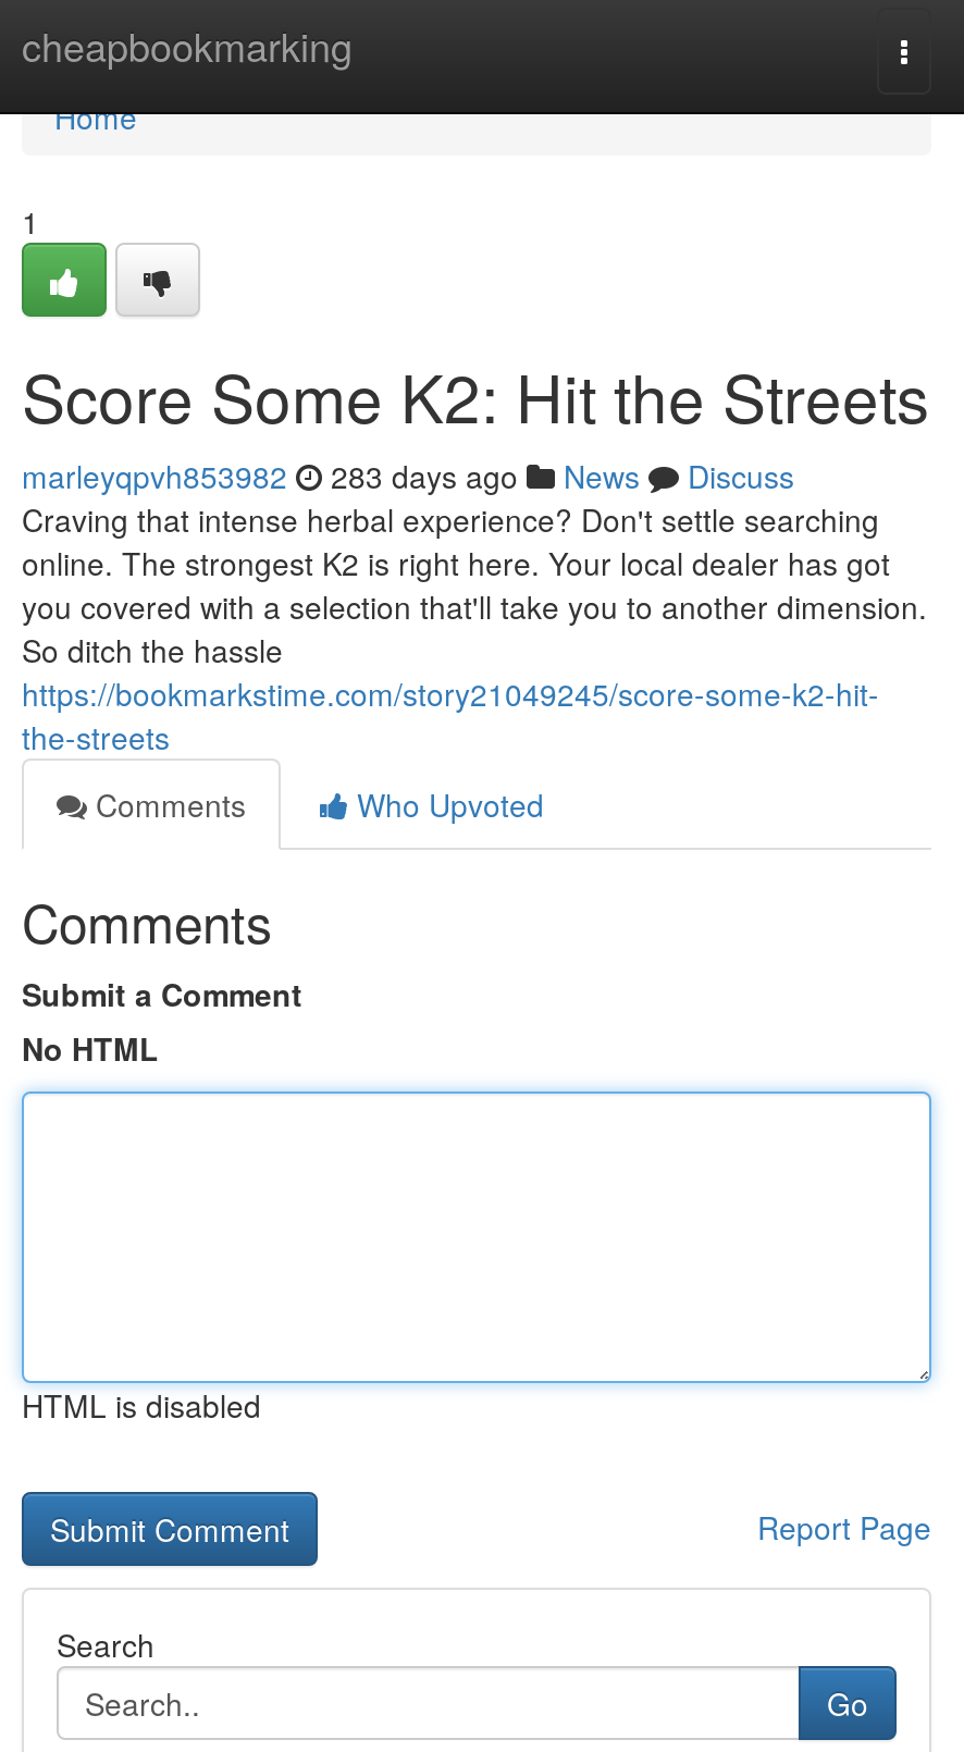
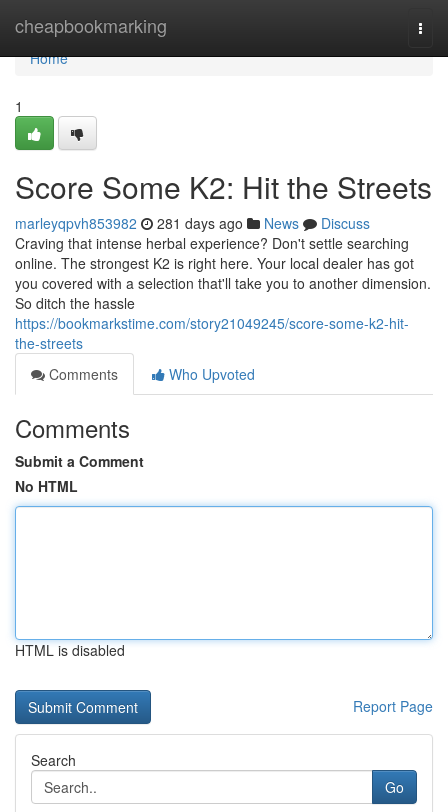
[22,454,794,497] marleyqpvh853982 283 days ago News Discuss -> [15,213,370,233] marleyqpvh853982 281 days ago News Discuss

